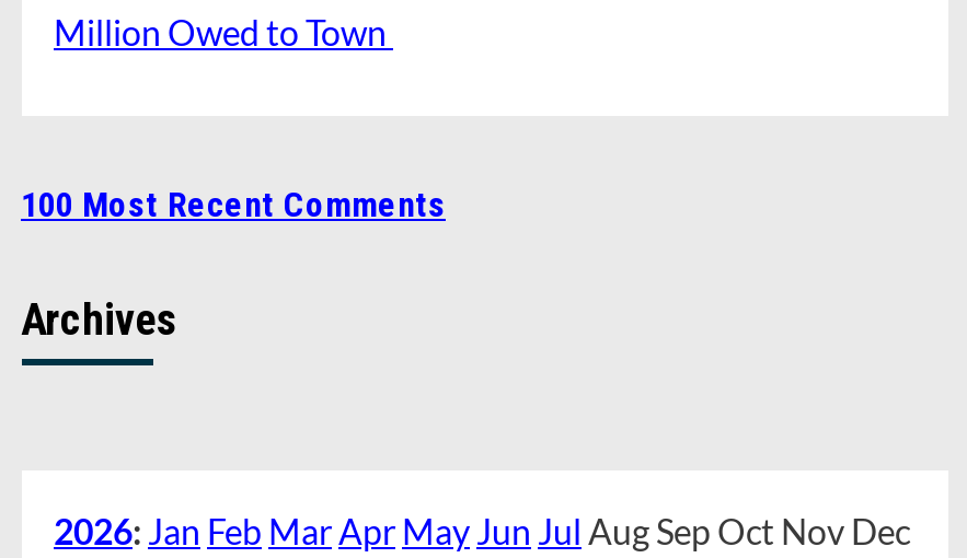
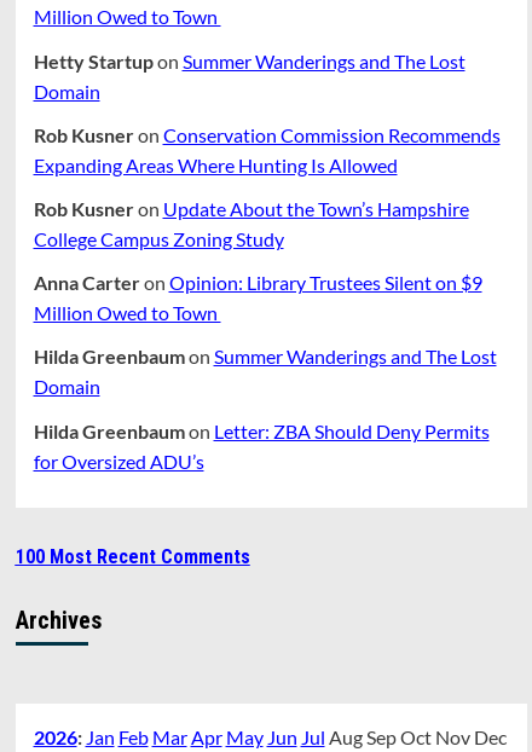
none -> [33,49,500,472] Hetty Startup on Summer Wanderings and The Lost | Domain | Rob Kusner on Conservation Commission Recommends | Expanding Areas Where Hunting Is Allowed | Rob Kusner on Update About the Town’s Hampshire | College Campus Zoning Study | Anna Carter on Opinion: Library Trustees Silent on $9 | Million Owed to Town | Hilda Greenbaum on Summer Wanderings and The Lost | Domain | Hilda Greenbaum on Letter: ZBA Should Deny Permits | for Oversized ADU’s

